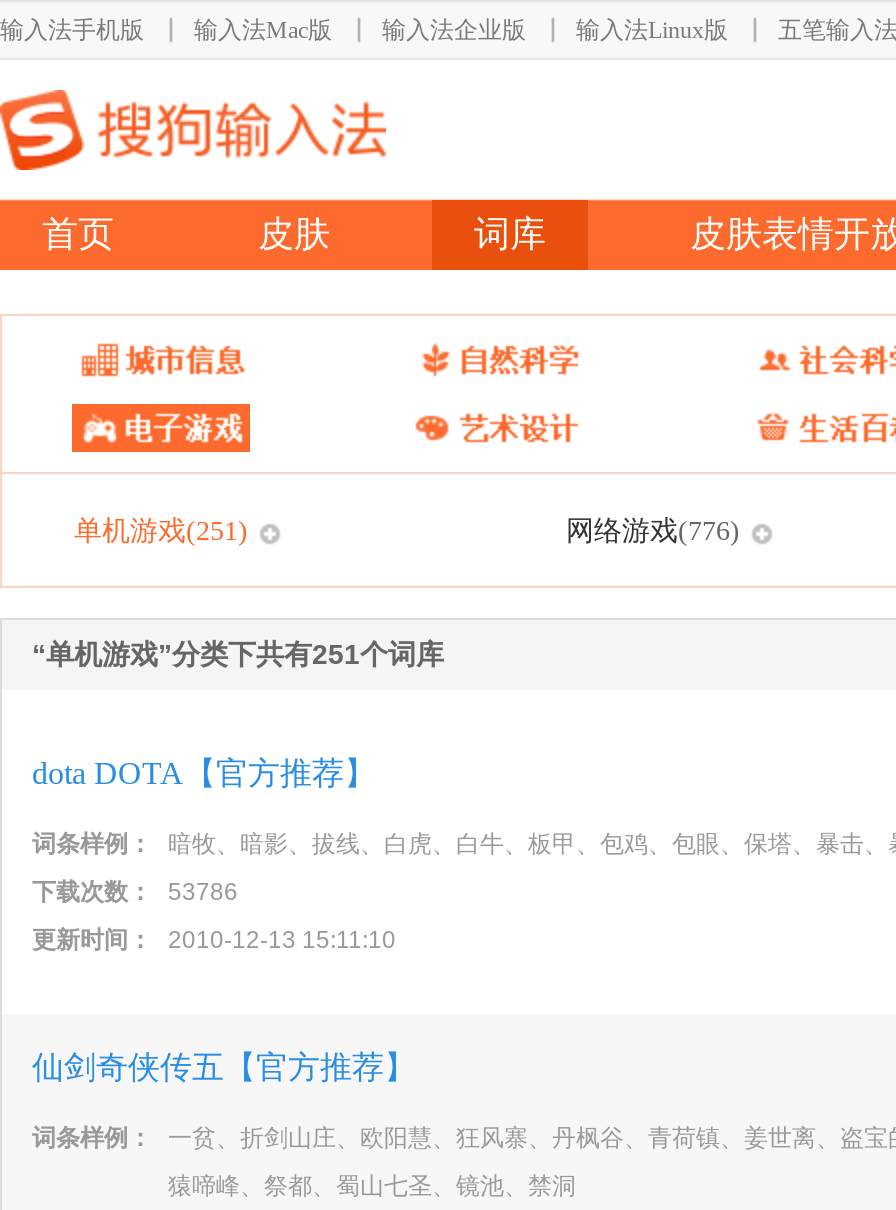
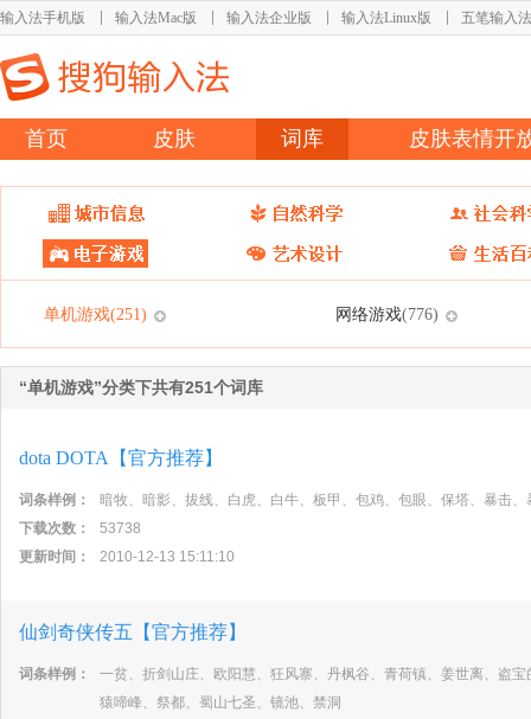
[32,878,238,906] 下载次数： 53786 -> [19,520,141,537] 下载次数： 53738

